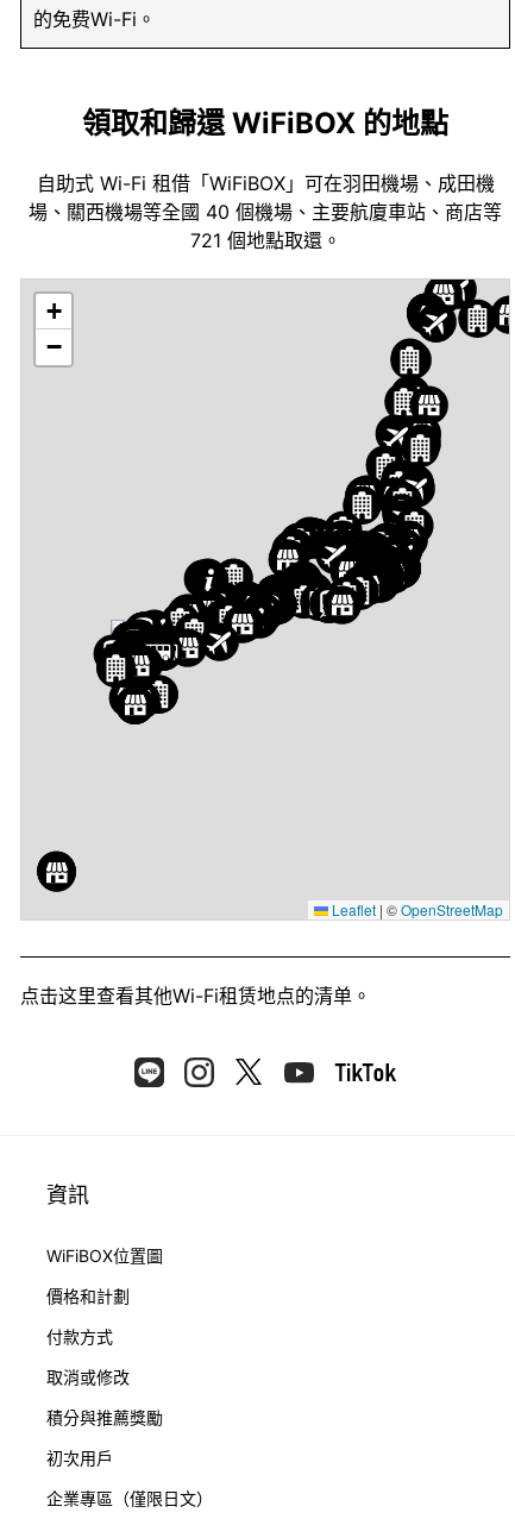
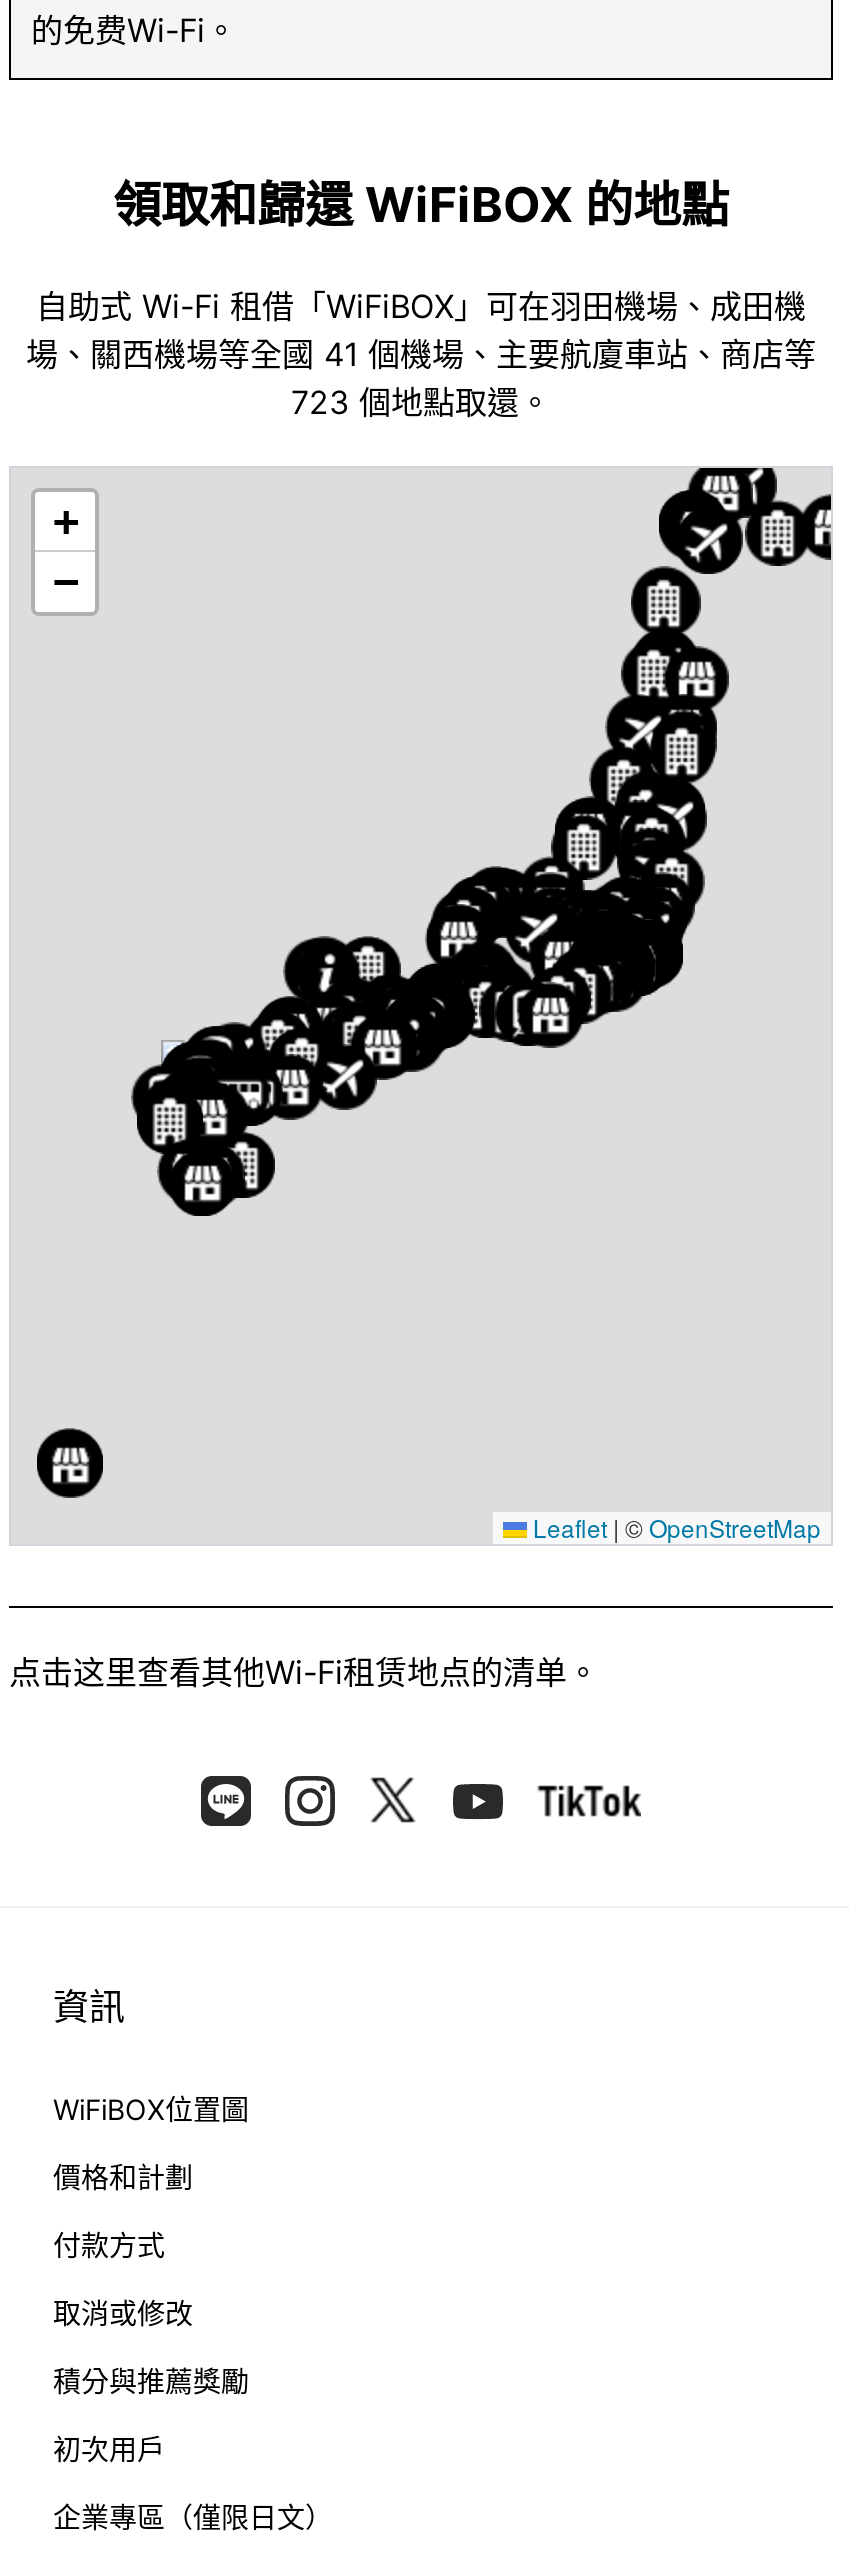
[29,200,502,224] 場、關西機場等全國 40 個機場、主要航廈車站、商店等 -> [26,334,816,374] 場、關西機場等全國 41 個機場、主要航廈車站、商店等
[190,229,341,252] 721 個地點取還。 -> [291,382,551,422] 723 個地點取還。

